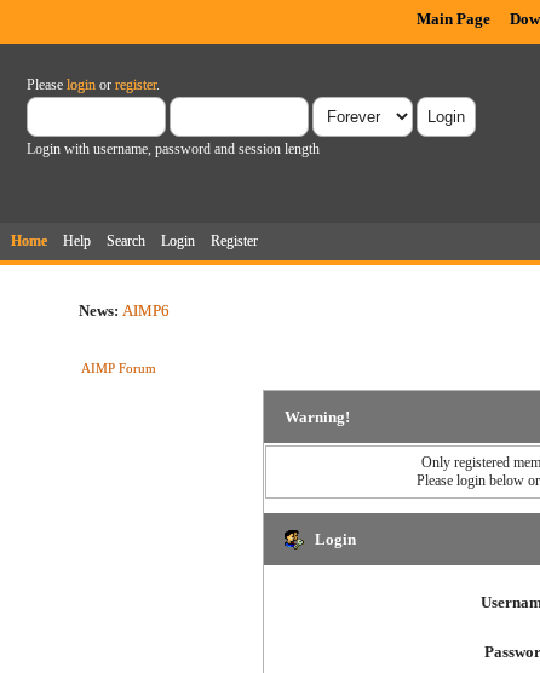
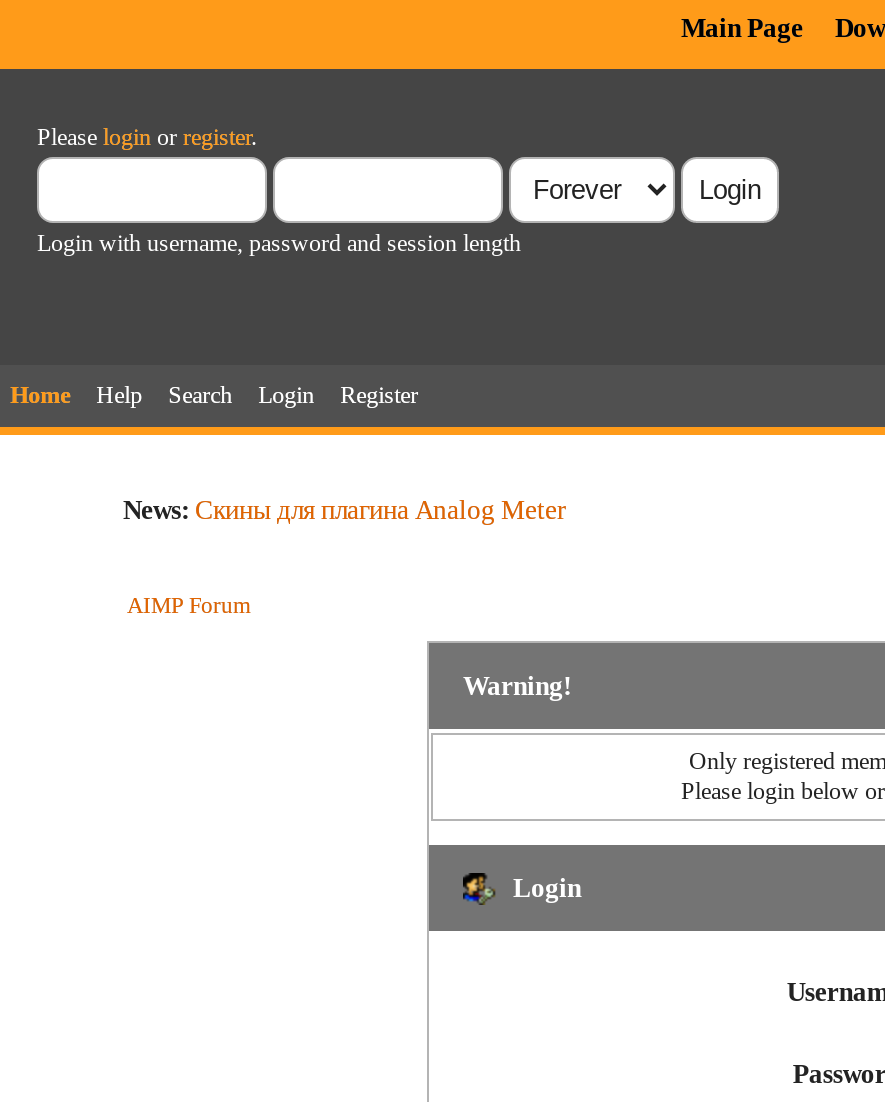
[79,301,170,320] News: AIMP6 -> [123,495,565,525] News: Скины для плагина Analog Meter

